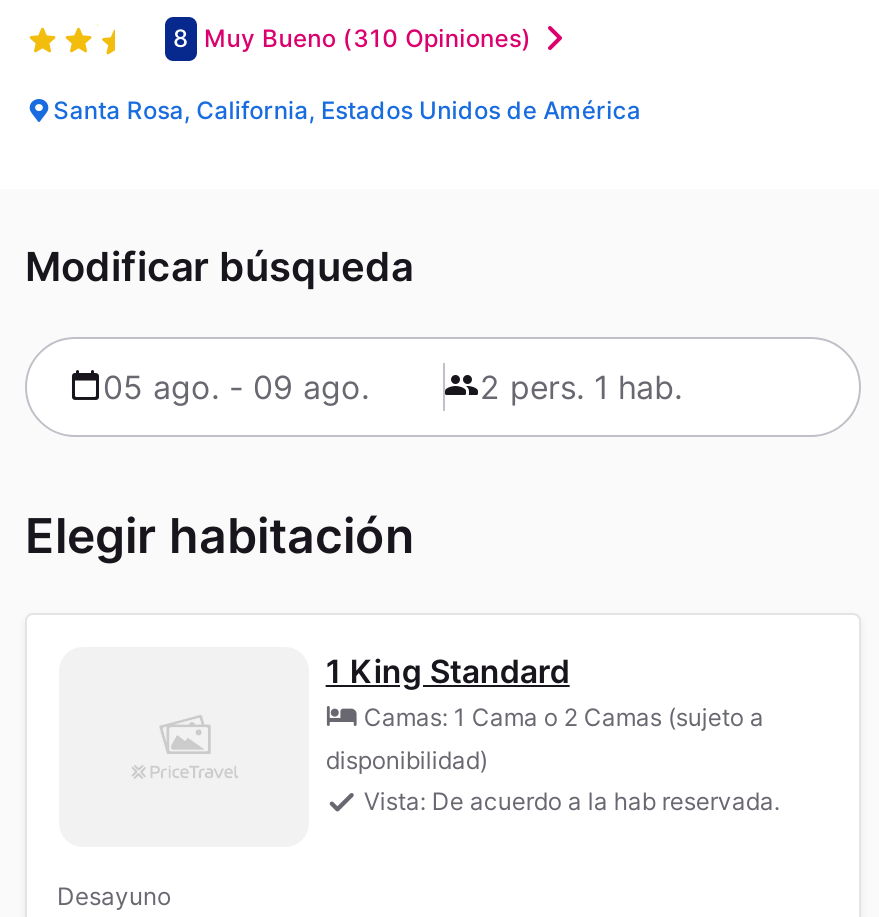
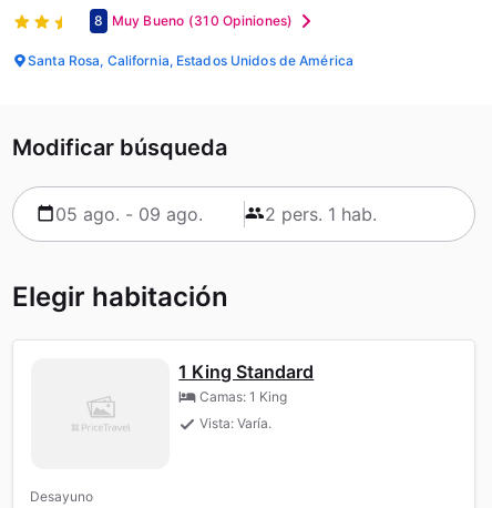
[326,701,780,815] Camas: 1 Cama o 2 Camas (sujeto a | disponibilidad) | Vista: De acuerdo a la hab reservada. -> [200,388,287,431] Camas: 1 King | Vista: Varía.

